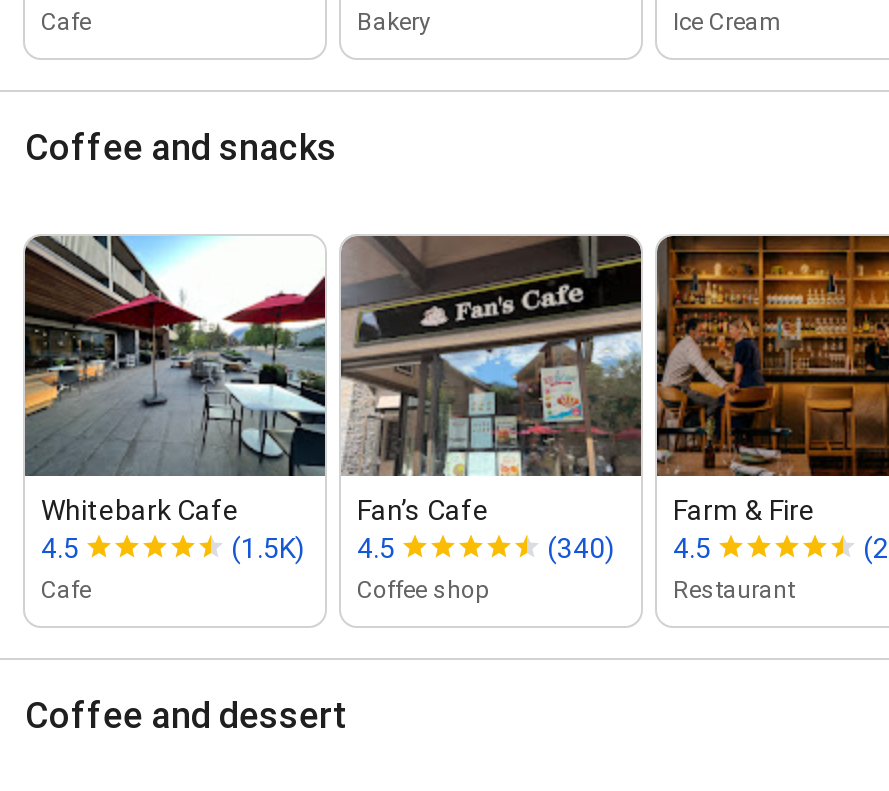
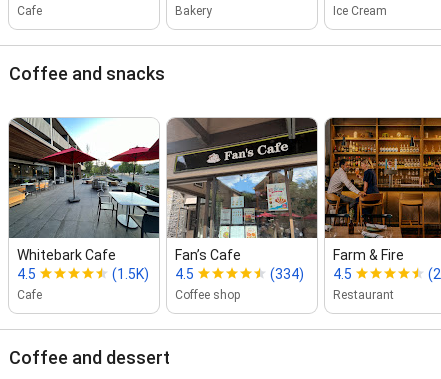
[547,531,711,563] (340) 4.5 -> [270,266,352,282] (334) 4.5

